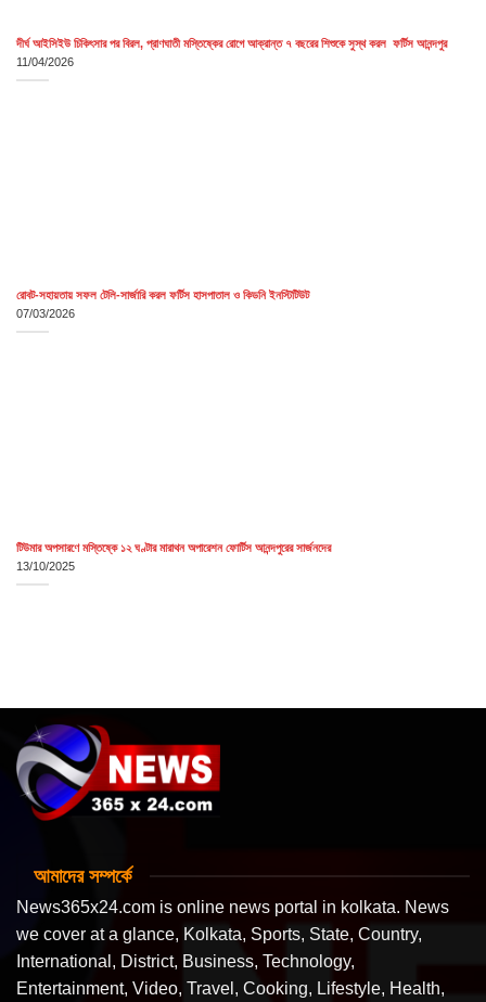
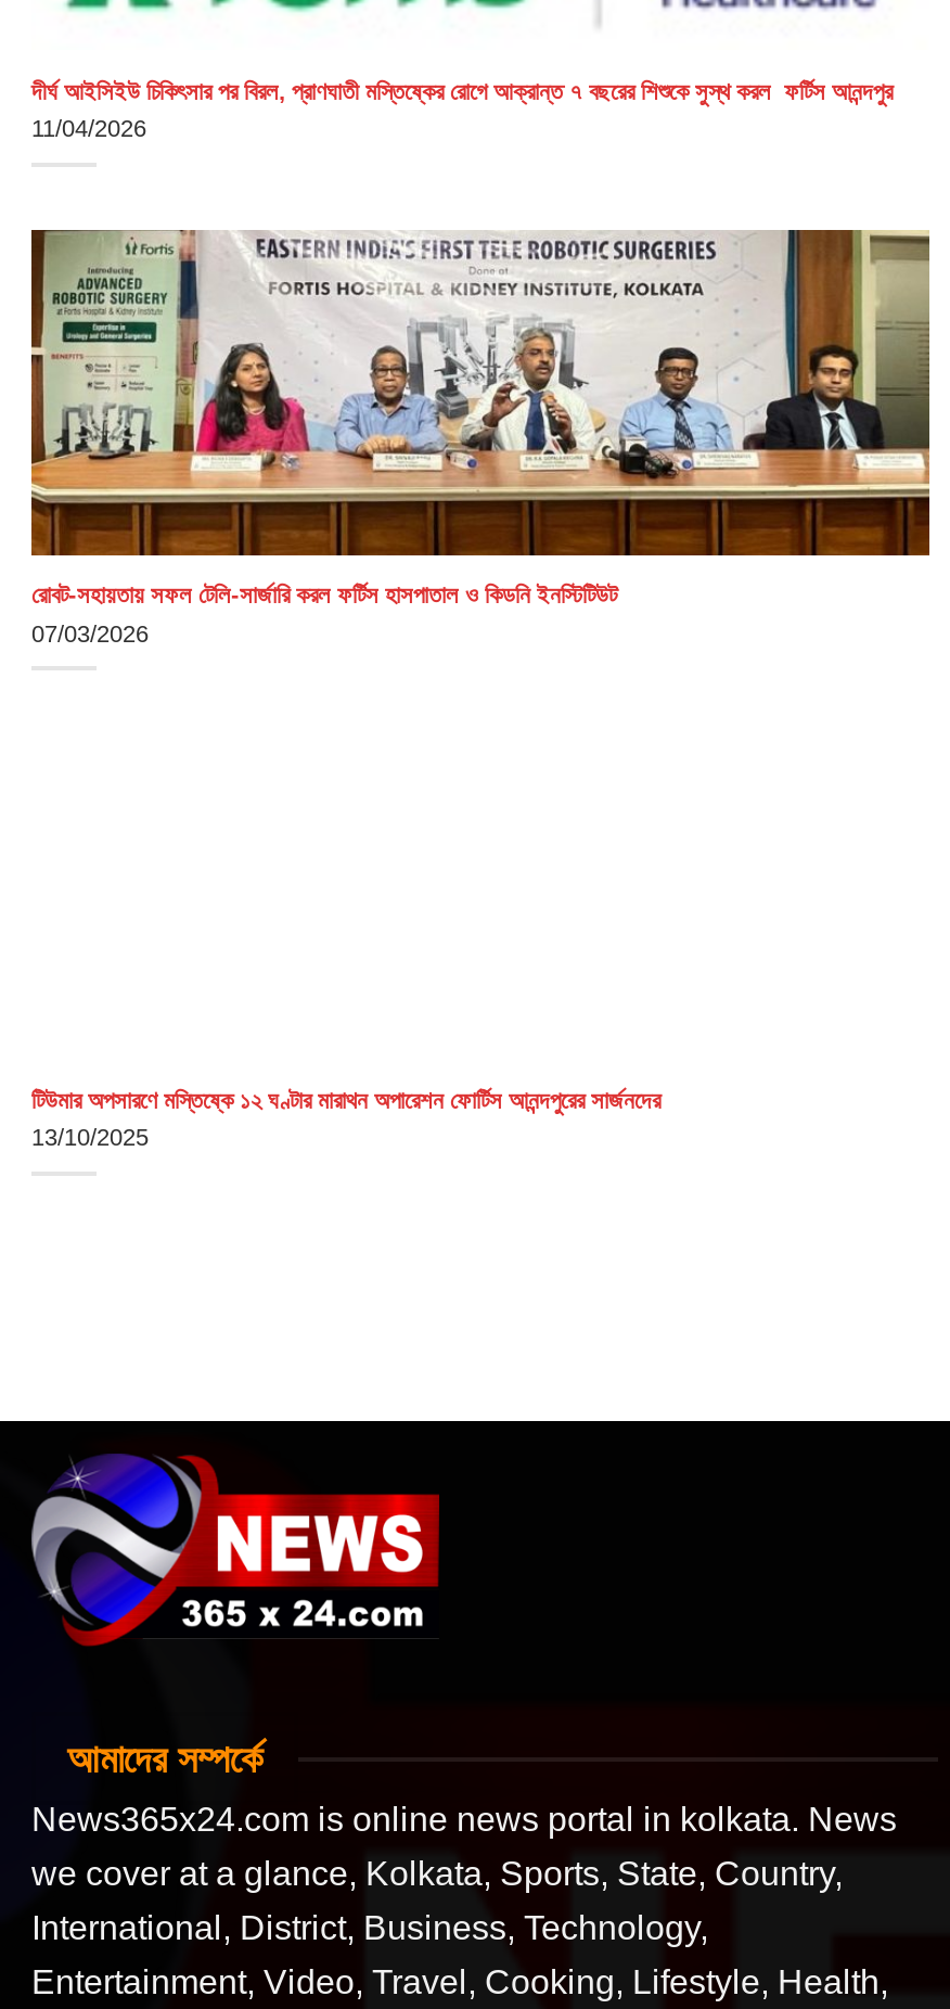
none -> [29,228,932,558] [image]

